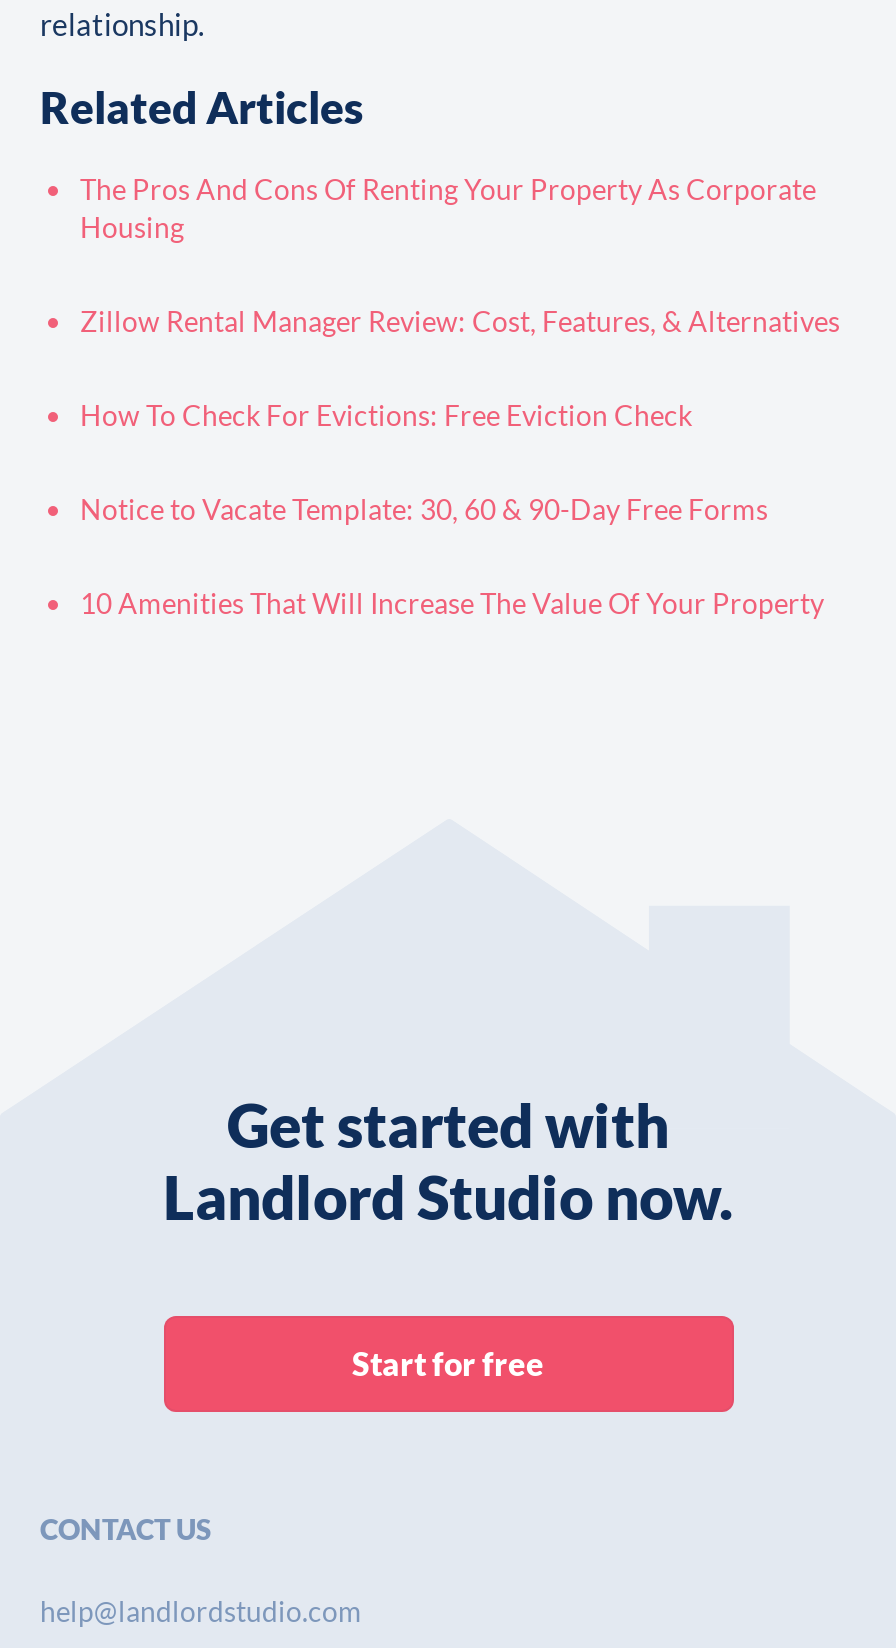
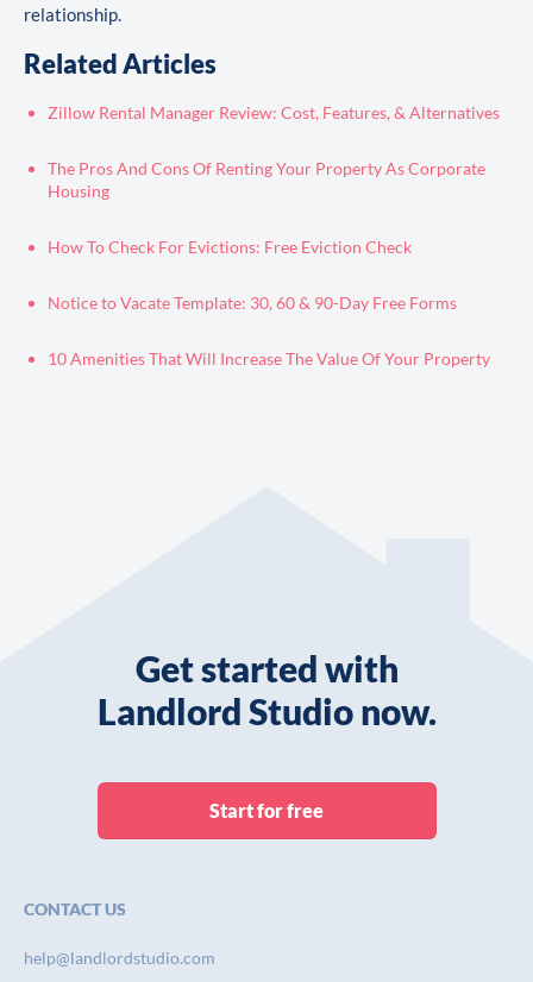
moved [80,172,816,244] -> [48,158,485,201]: The Pros And Cons Of Renting Your Property As Corporate | Housing
moved [80,304,840,338] -> [48,102,500,123]: Zillow Rental Manager Review: Cost, Features, & Alternatives

